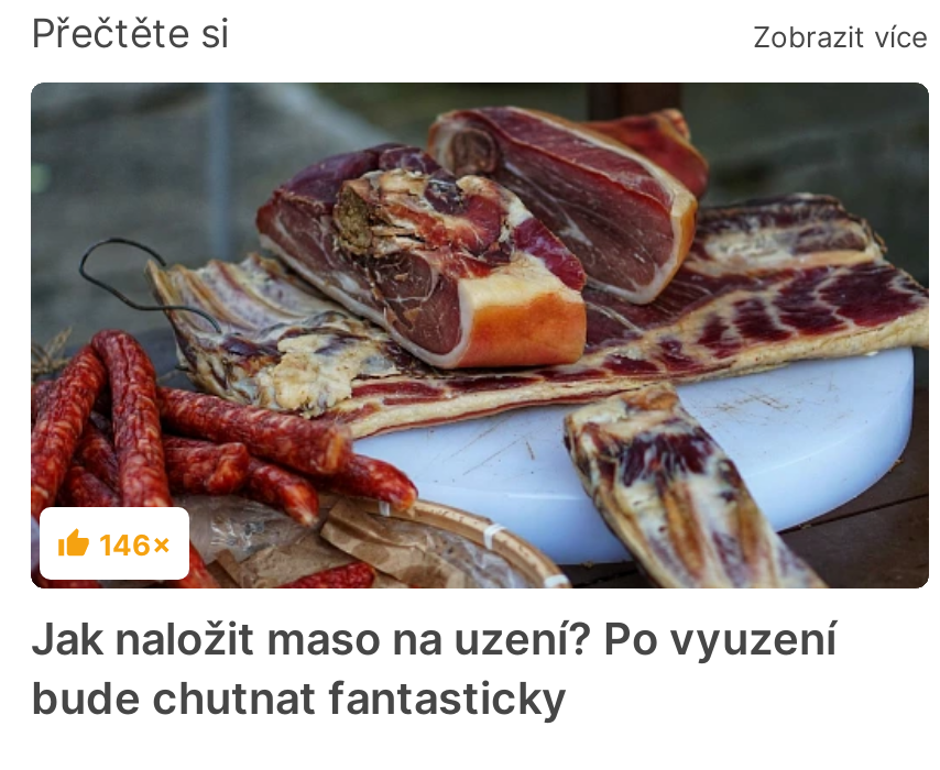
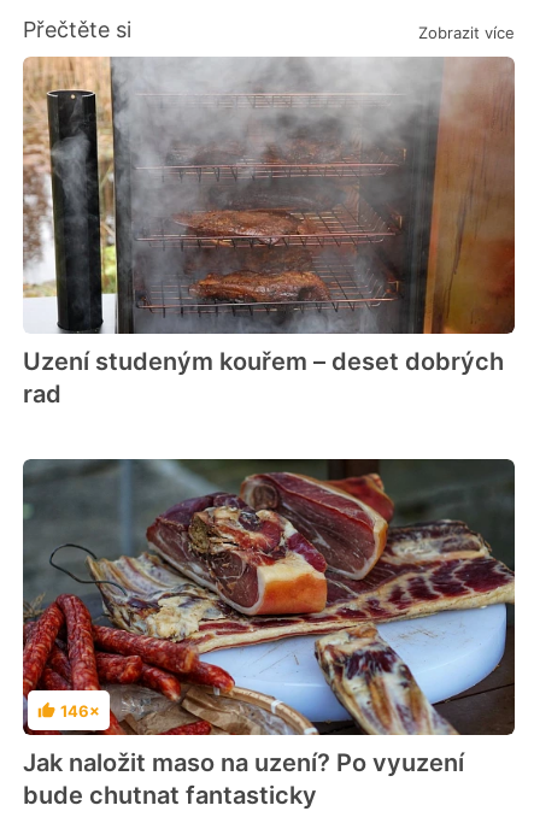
none -> [22,55,516,408] [image] | Uzení studeným kouřem – deset dobrých | rad

